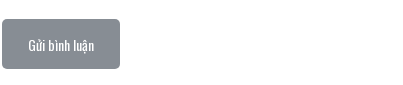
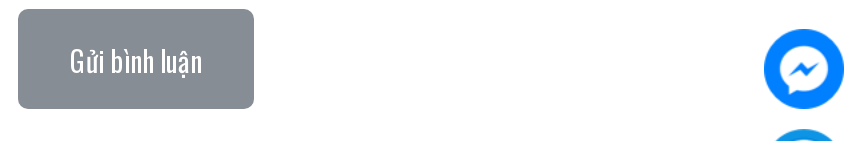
none -> [762,27,846,111] [image]

